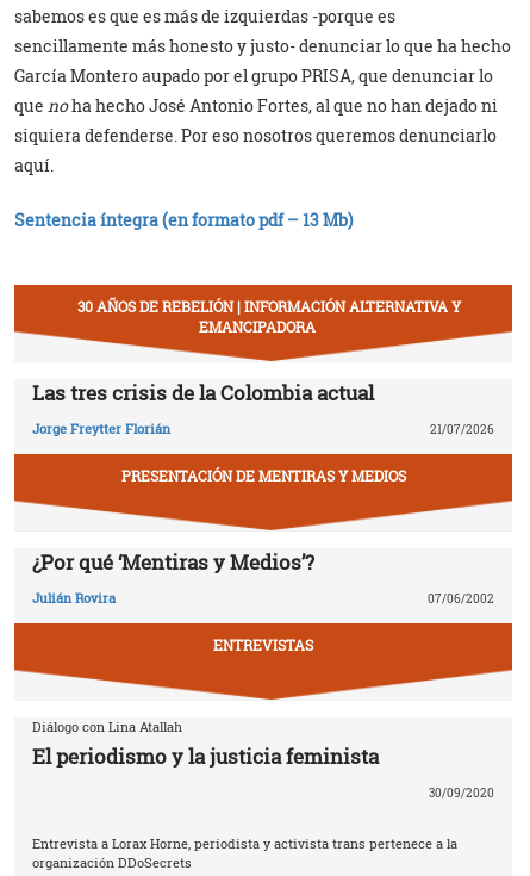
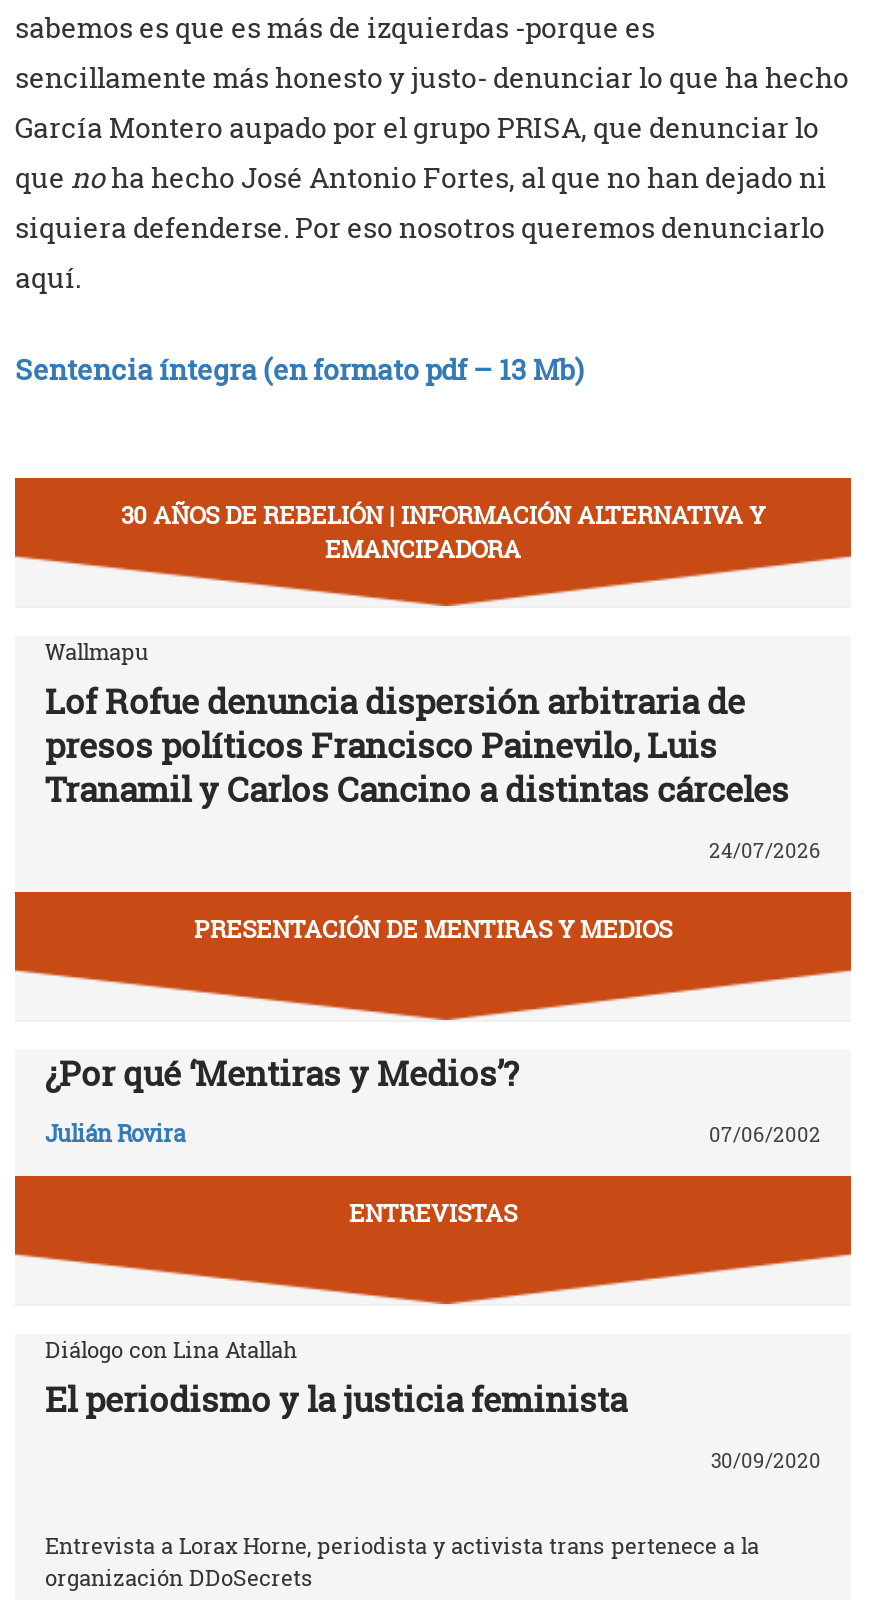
[32,380,374,407] Las tres crisis de la Colombia actual -> [45,637,789,813] Wallmapu | Lof Rofue denuncia dispersión arbitraria de | presos políticos Francisco Painevilo, Luis | Tranamil y Carlos Cancino a distintas cárceles
[32,420,494,437] Jorge Freytter Florián | 21/07/2026 -> [709,838,821,864] 24/07/2026

